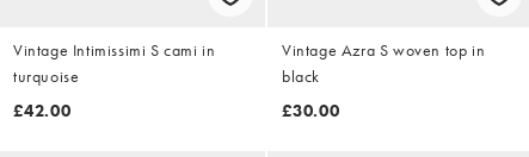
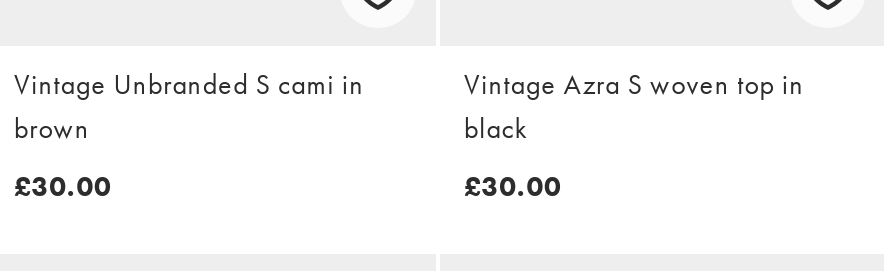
[13,39,215,87] Vintage Intimissimi S cami in | turquoise -> [14,66,364,146] Vintage Unbranded S cami in | brown
[13,100,71,122] £42.00 -> [14,168,112,204] £30.00

